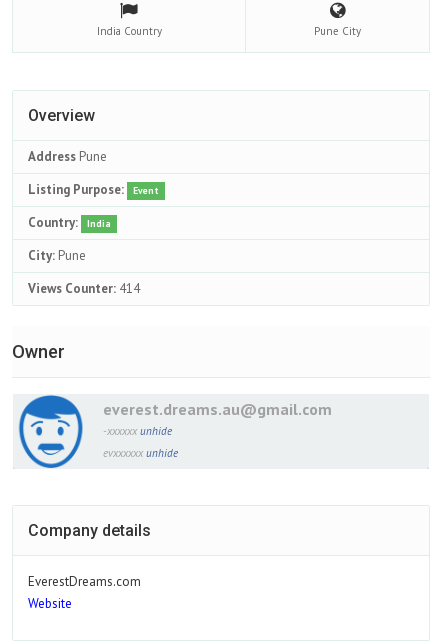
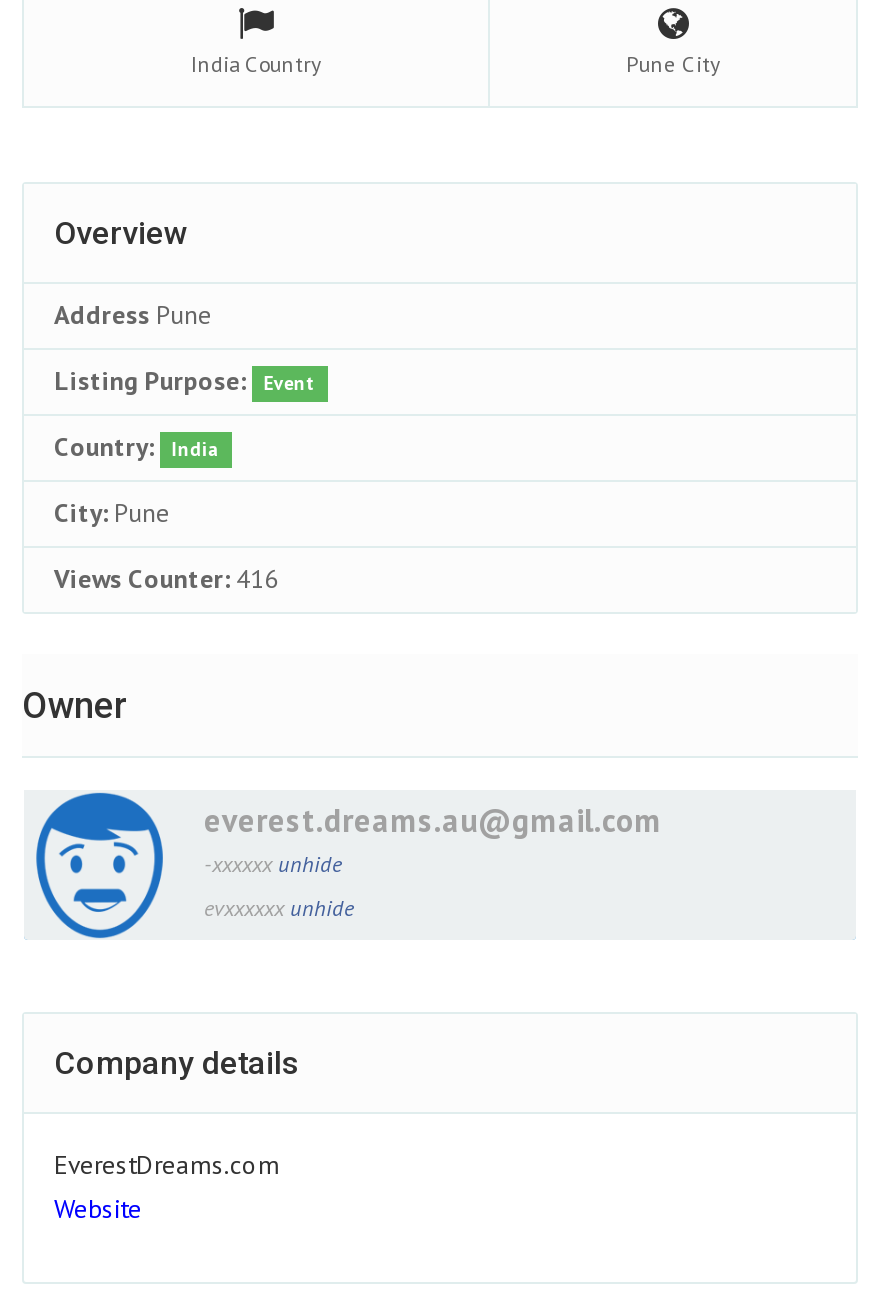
[28,280,140,297] Views Counter: 414 -> [54,562,278,596] Views Counter: 416

